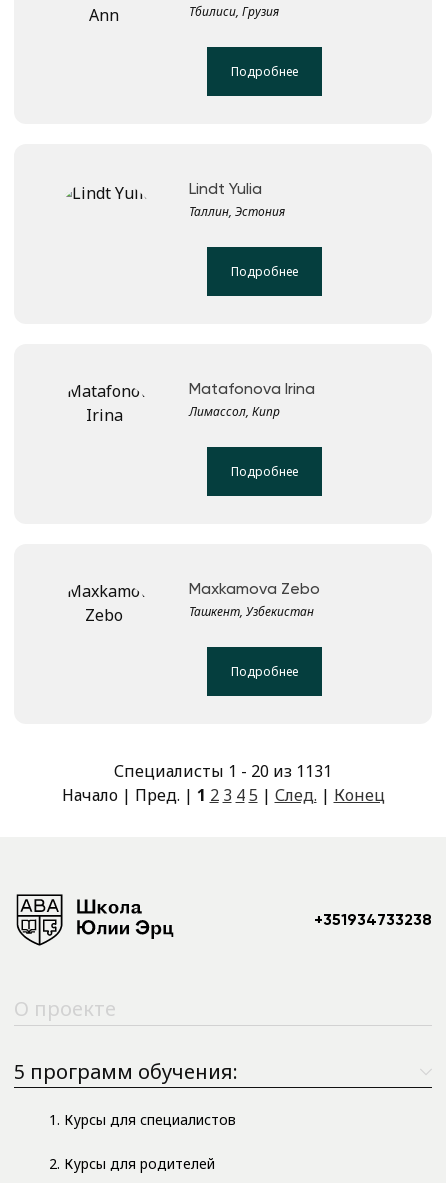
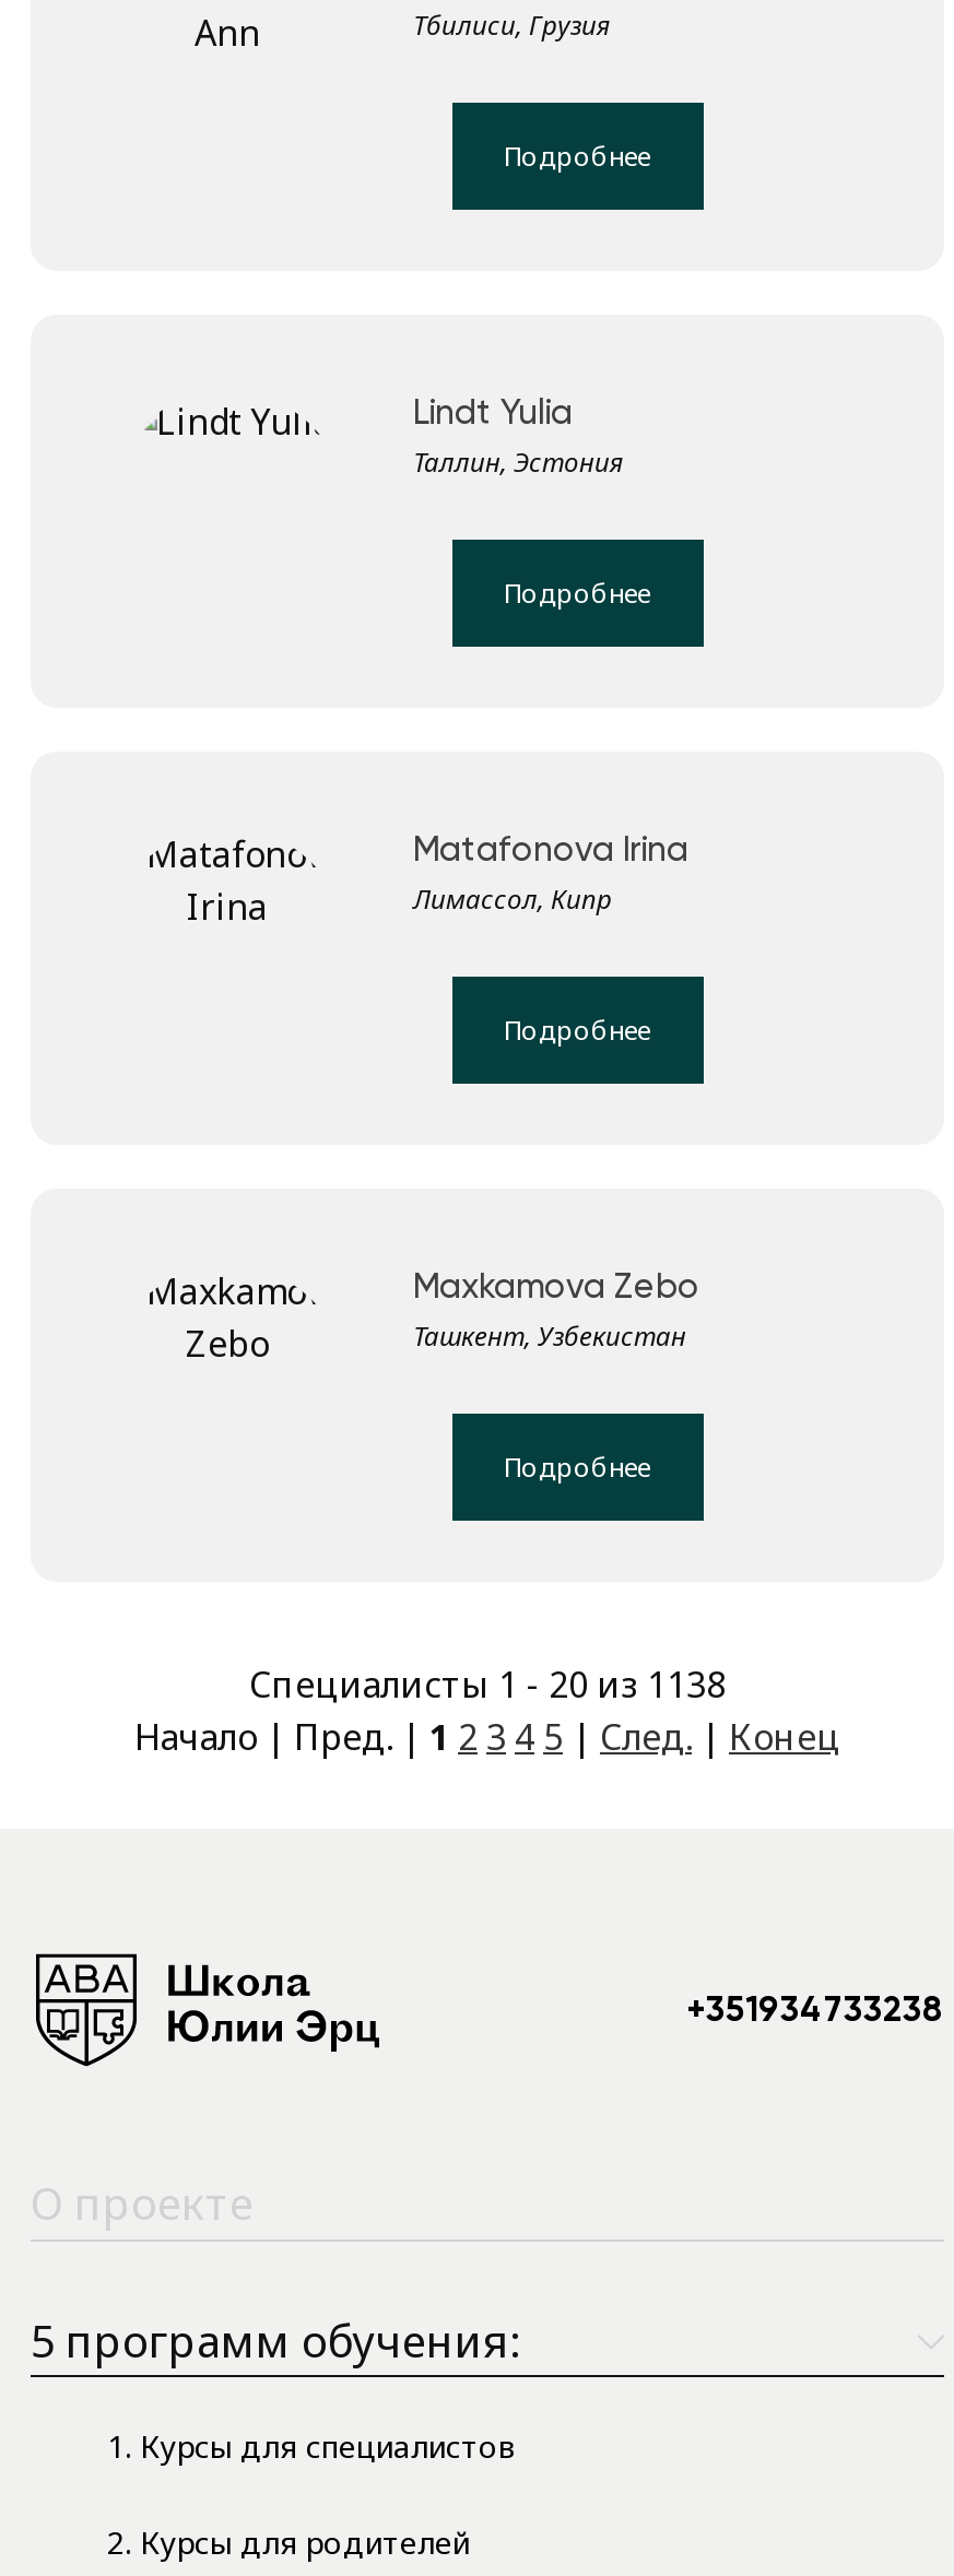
[114,760,332,782] Специалисты 1 - 20 из 1131 -> [249,1661,726,1709] Специалисты 1 - 20 из 1138

